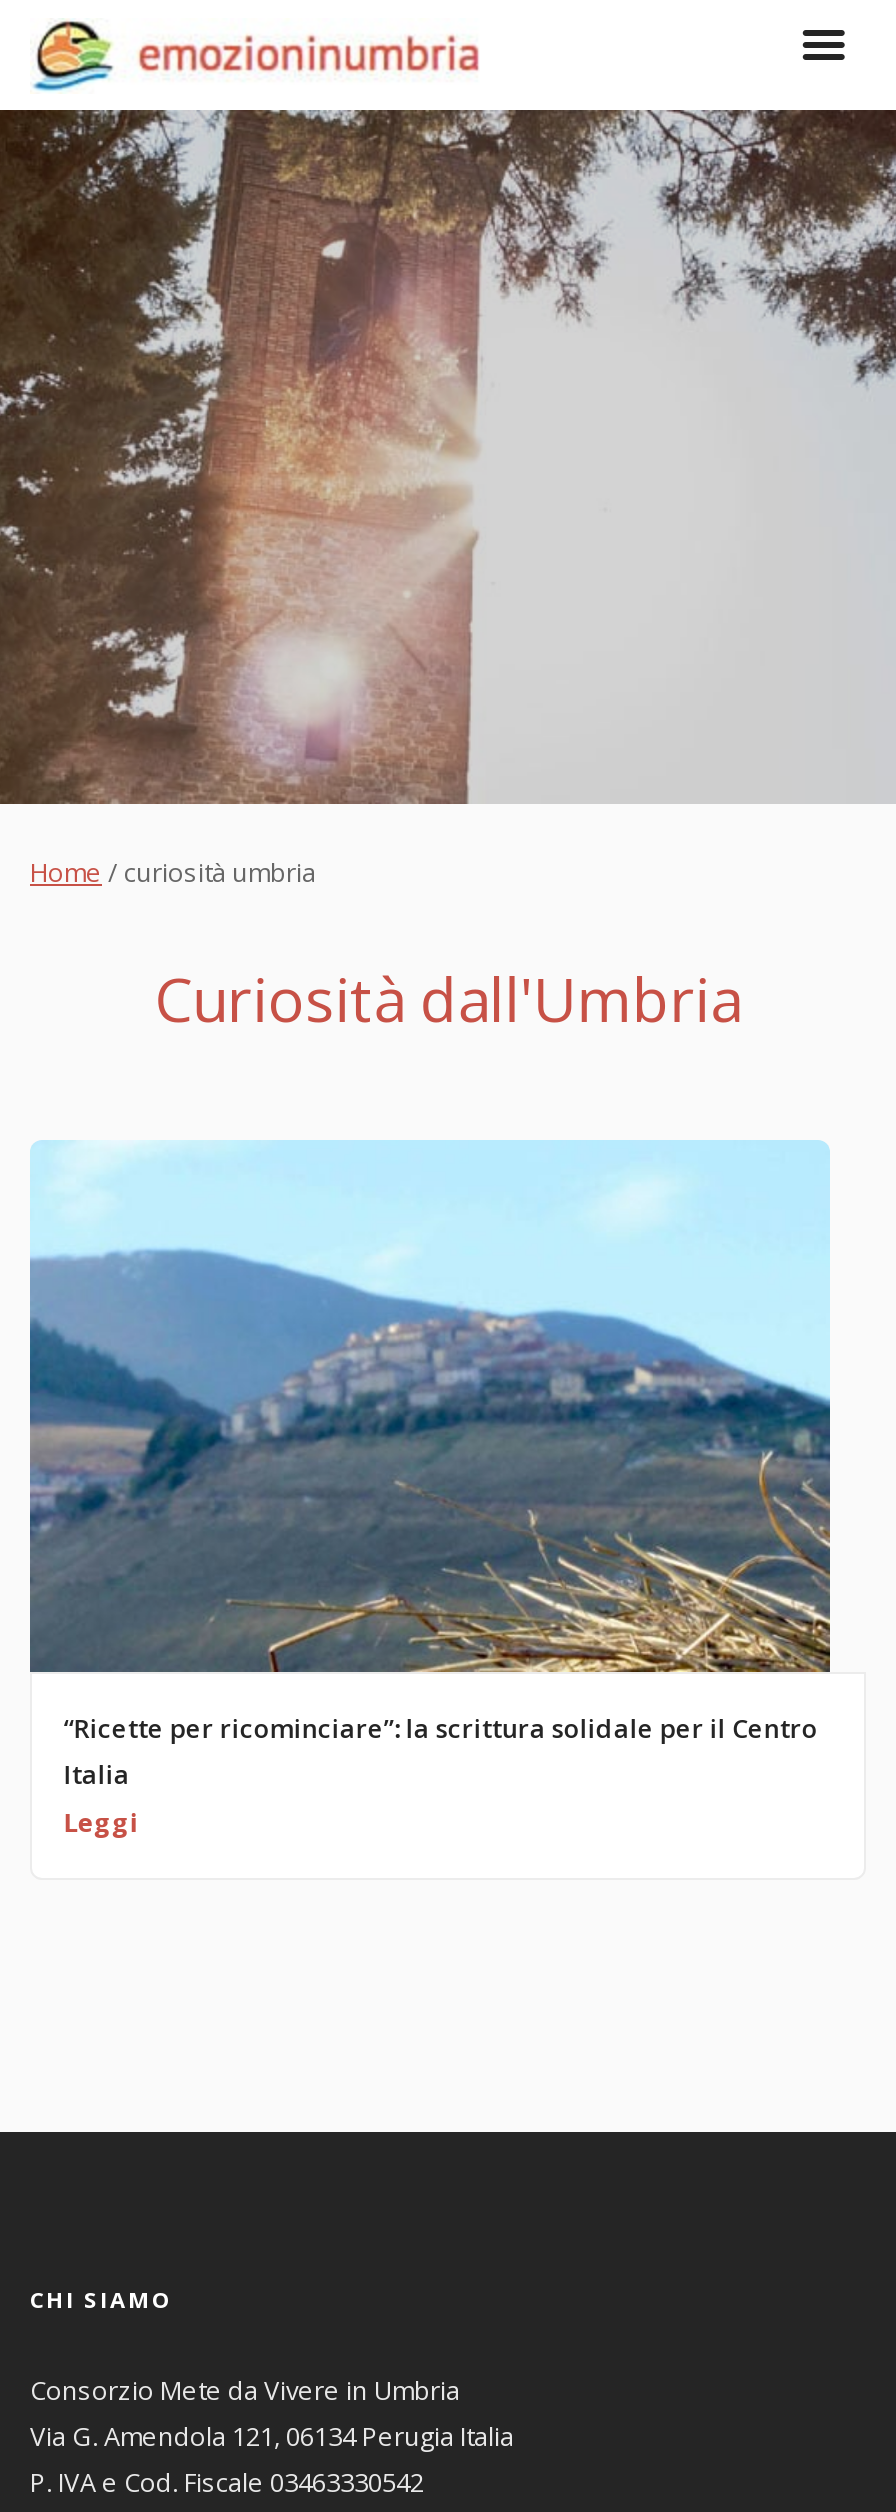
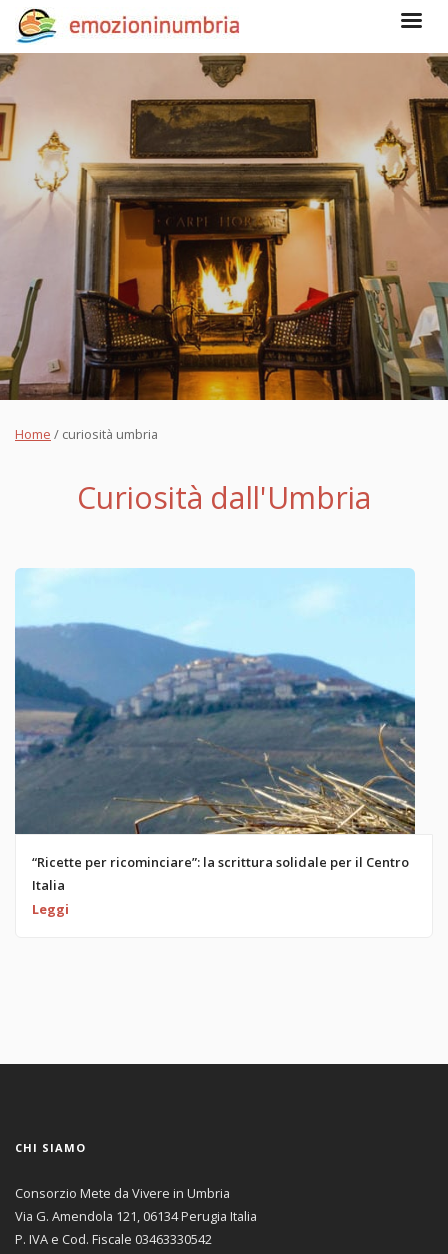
[6,108,890,806] [image] -> [3,53,445,401] [image]

